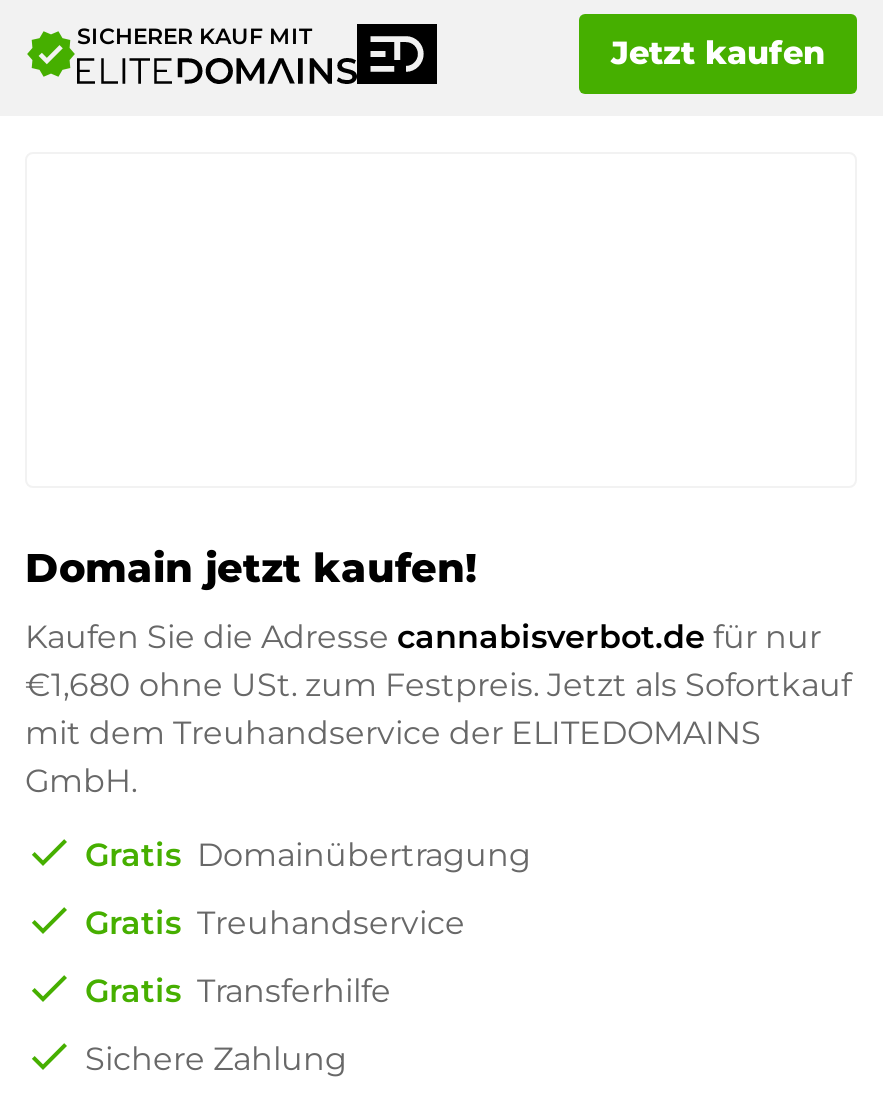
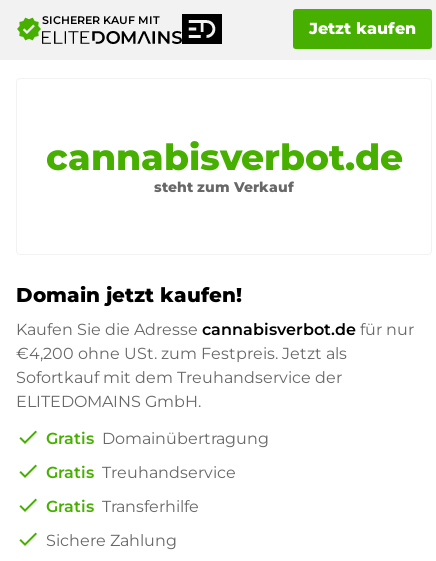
none -> [45,135,402,196] cannabisverbot.de | steht zum Verkauf
[25,665,851,799] €1,680 ohne USt. zum Festpreis. Jetzt als Sofortkauf | mit dem Treuhandservice der ELITEDOMAINS | GmbH. -> [16,344,347,411] €4,200 ohne USt. zum Festpreis. Jetzt als | Sofortkauf mit dem Treuhandservice der | ELITEDOMAINS GmbH.

